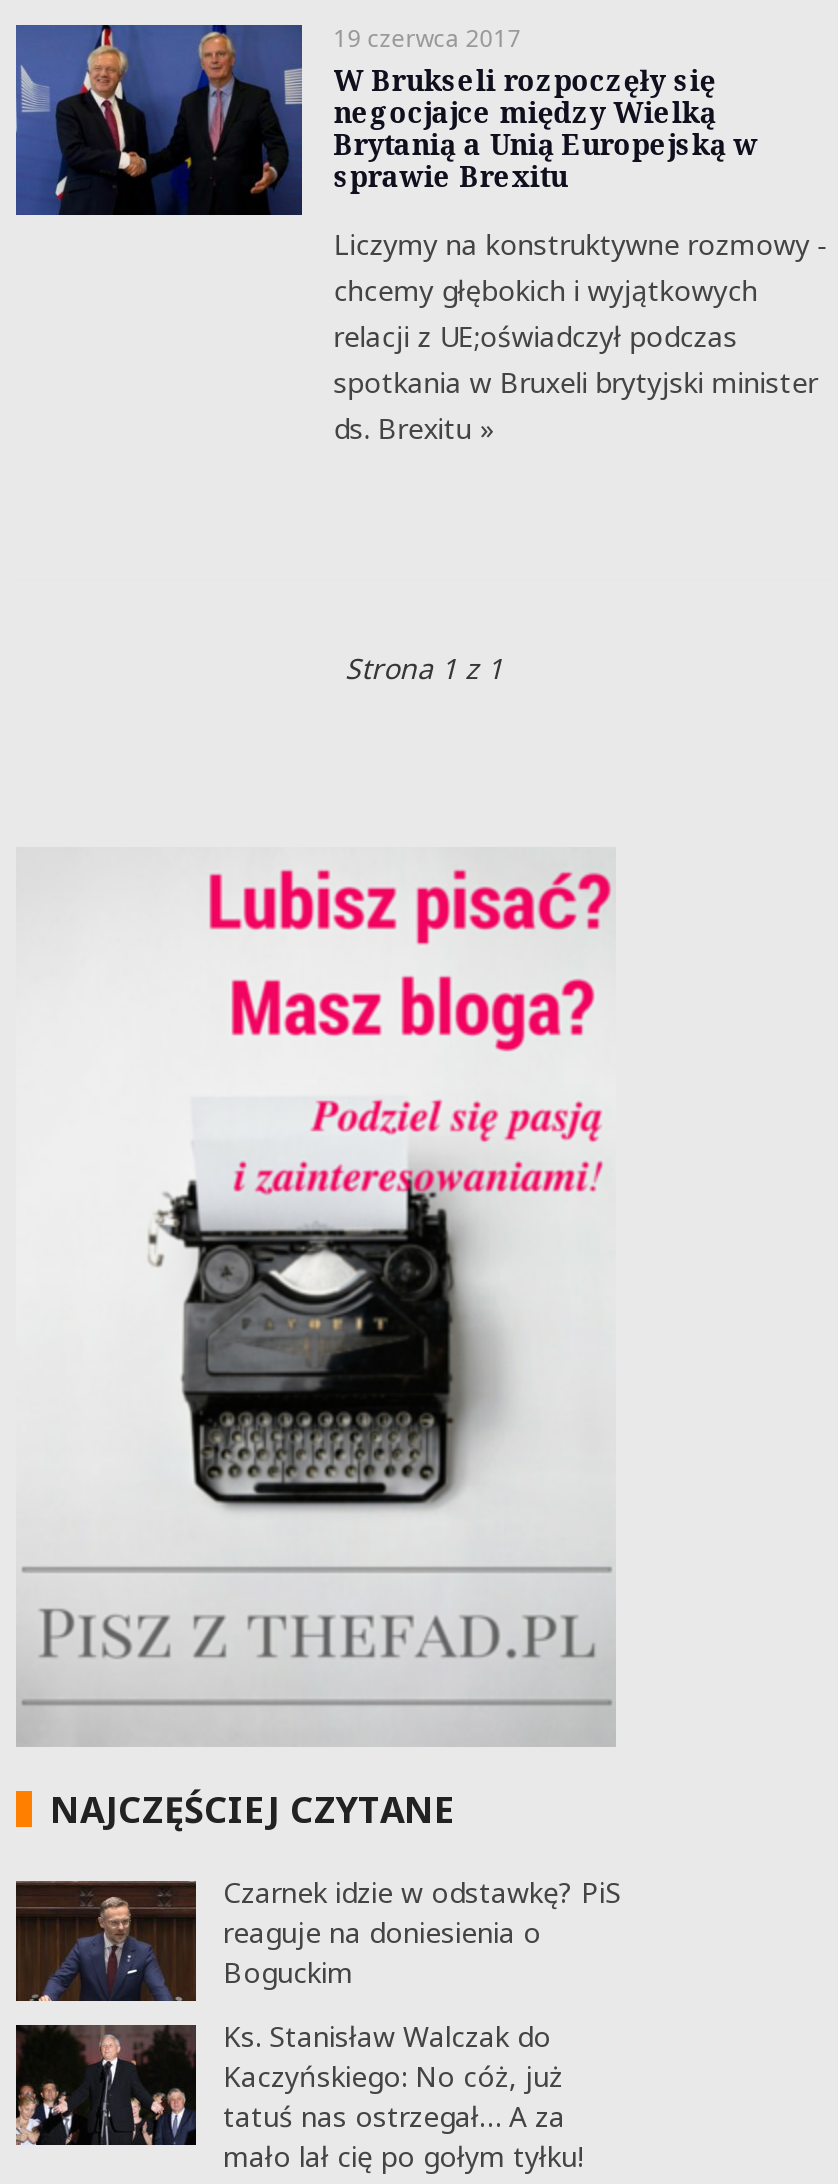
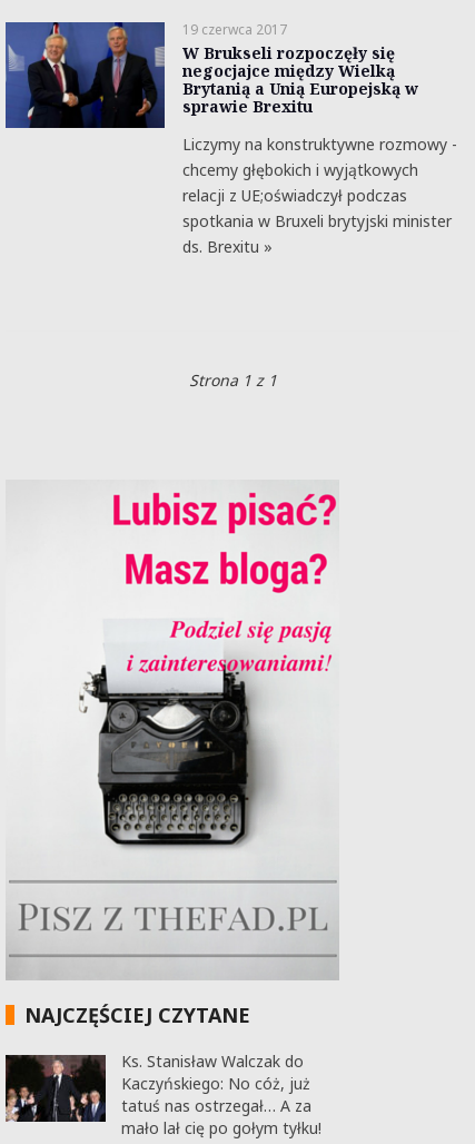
[16,1872,621,2003] [image] | Czarnek idzie w odstawkę? PiS | reaguje na doniesienia o | Boguckim -> none

